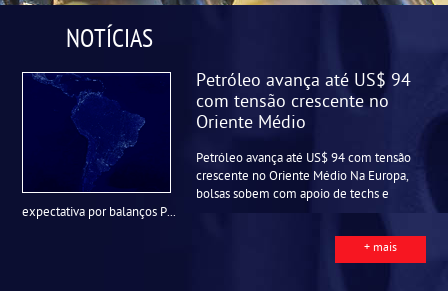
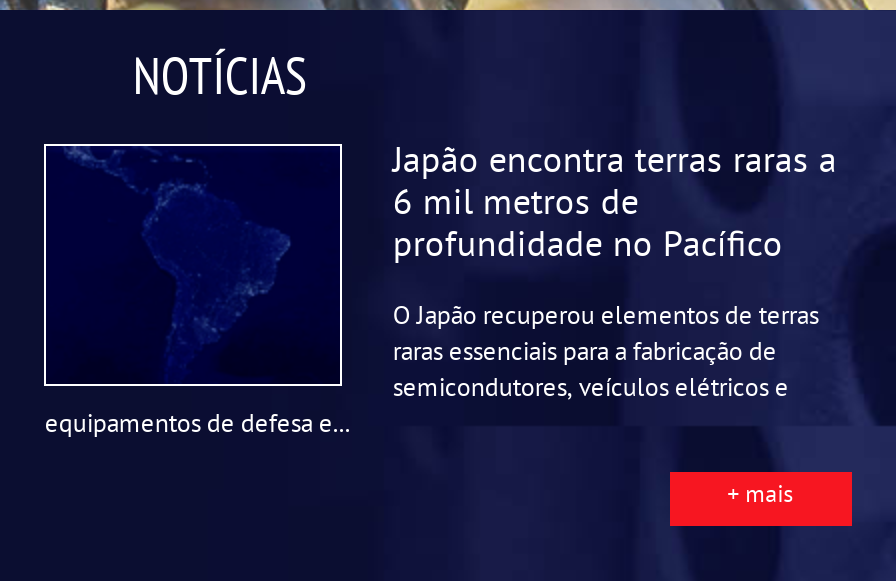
[196,72,411,135] Petróleo avança até US$ 94 | com tensão crescente no | Oriente Médio -> [393,144,837,270] Japão encontra terras raras a | 6 mil metros de | profundidade no Pacífico
[22,152,411,221] Petróleo avança até US$ 94 com tensão | crescente no Oriente Médio Na Europa, | bolsas sobem com apoio de techs e | expectativa por balanços P... -> [45,305,819,443] O Japão recuperou elementos de terras | raras essenciais para a fabricação de | semicondutores, veículos elétricos e | equipamentos de defesa e...

